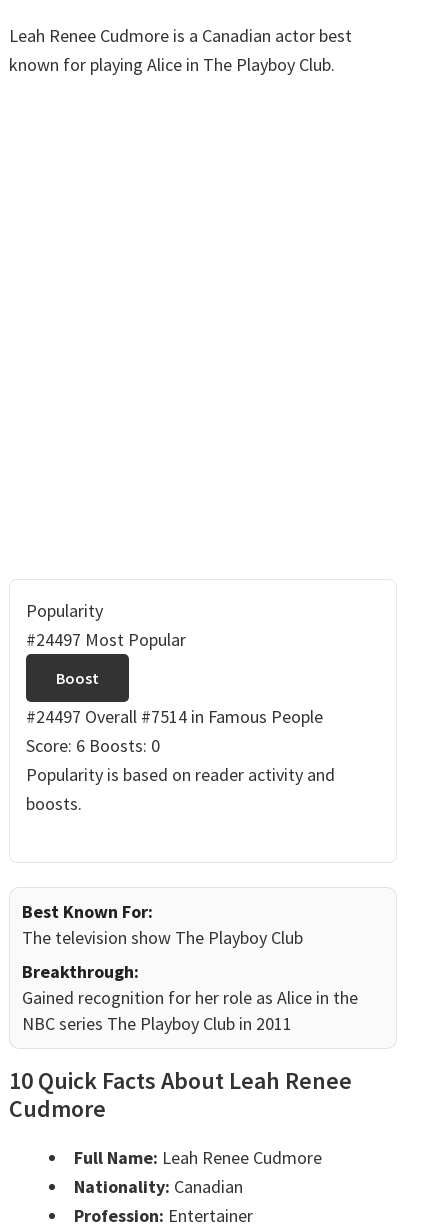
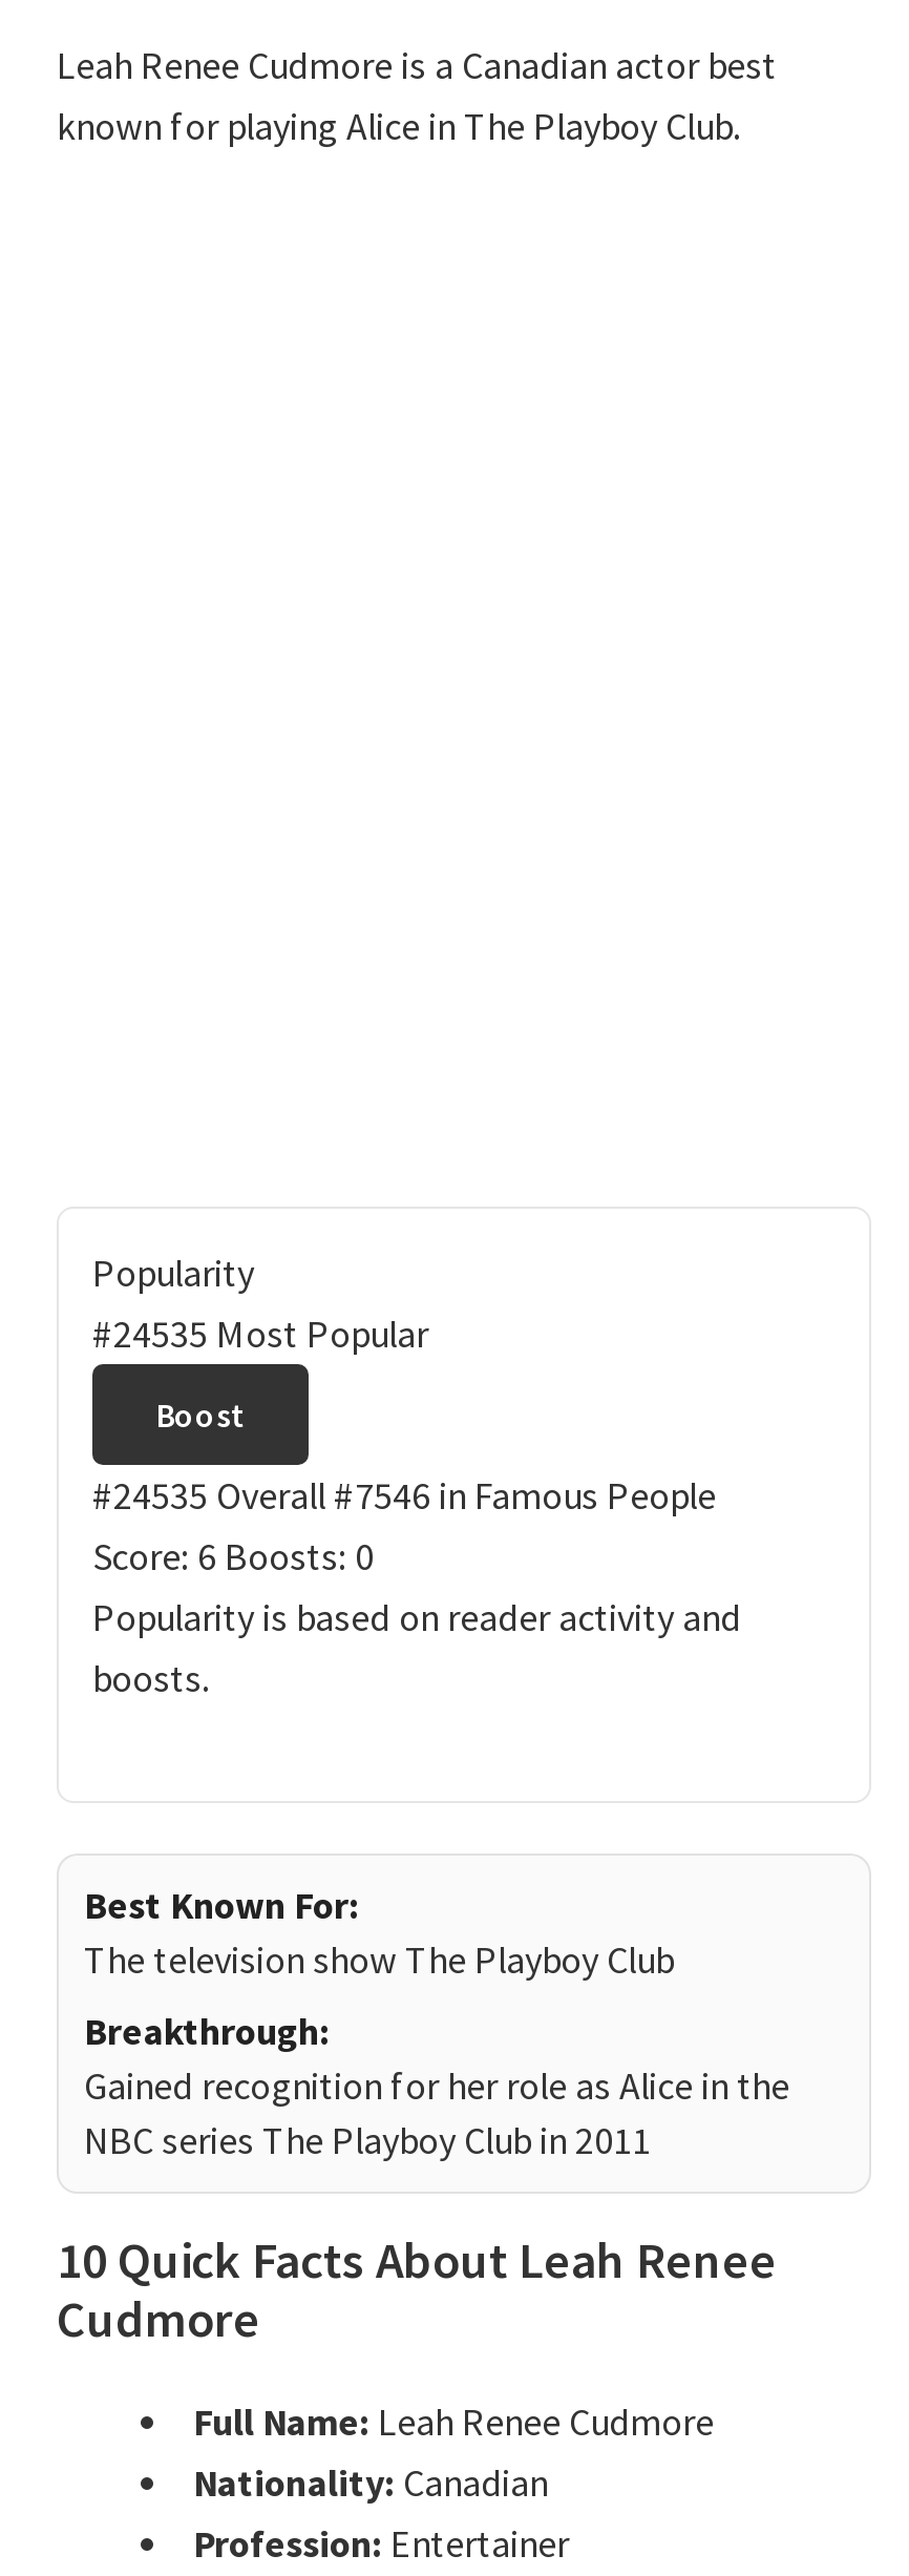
[26,628,186,651] #24497 Most Popular -> [92,1310,428,1358] #24535 Most Popular
[26,705,323,728] #24497 Overall #7514 in Famous People -> [92,1472,716,1520] #24535 Overall #7546 in Famous People

